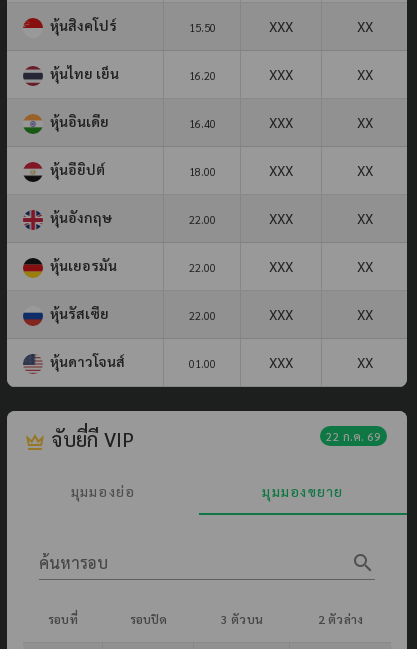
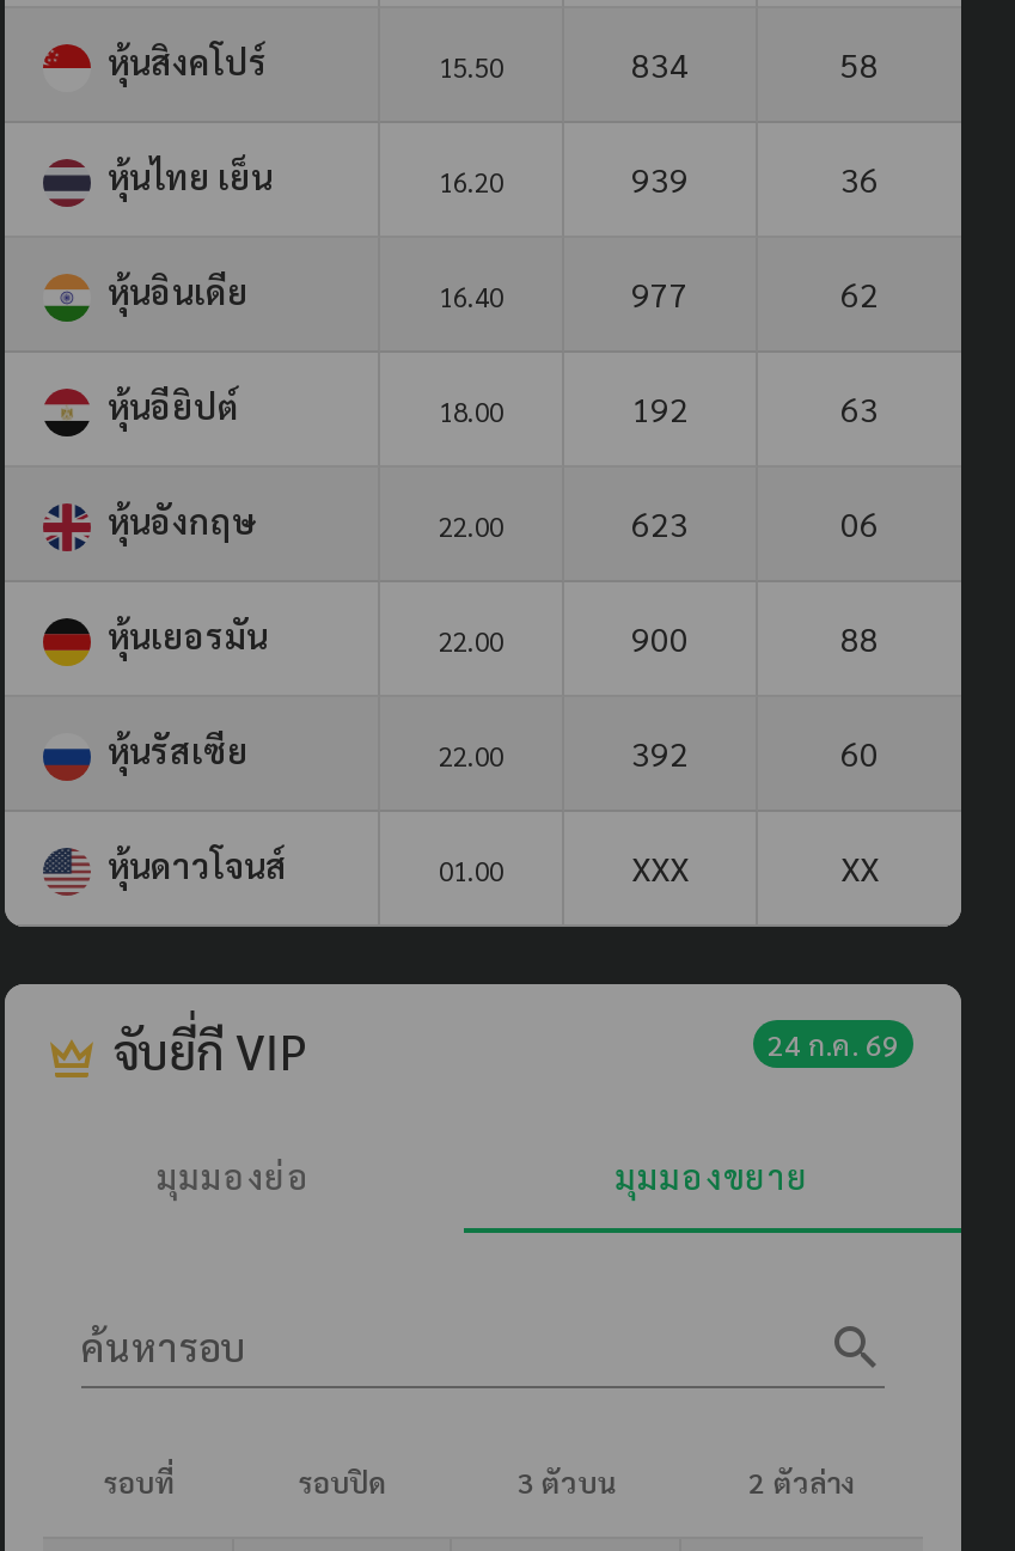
[269,17,372,35] XXX | XX -> [631,41,879,84] 834 | 58
[269,65,372,83] XXX | XX -> [631,156,879,199] 939 | 36
[269,113,372,131] XXX | XX -> [631,271,879,314] 977 | 62
[269,161,372,179] XXX | XX -> [631,386,879,429] 192 | 63
[269,209,372,227] XXX | XX -> [631,501,879,544] 623 | 06
[269,257,372,275] XXX | XX -> [631,615,879,658] 900 | 88
[269,305,372,323] XXX | XX -> [631,730,879,773] 392 | 60
[326,428,381,444] 22 ก.ค. 69 -> [768,1024,899,1063] 24 ก.ค. 69

